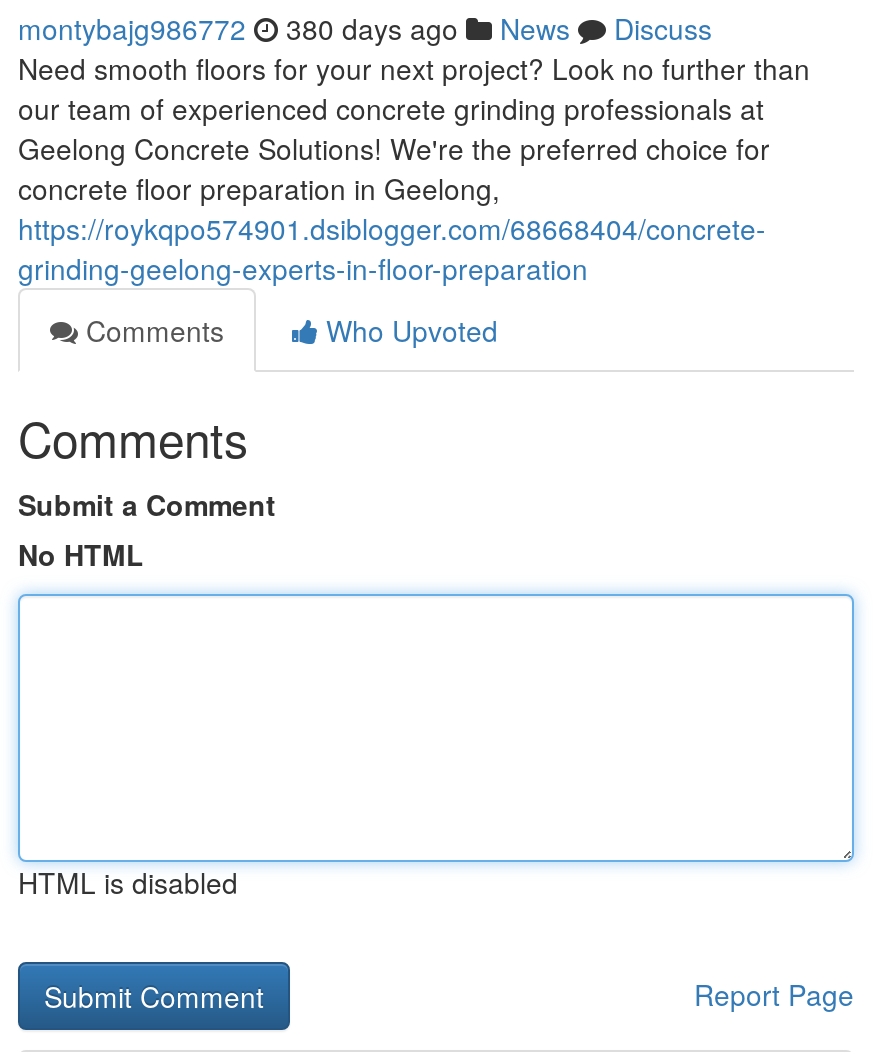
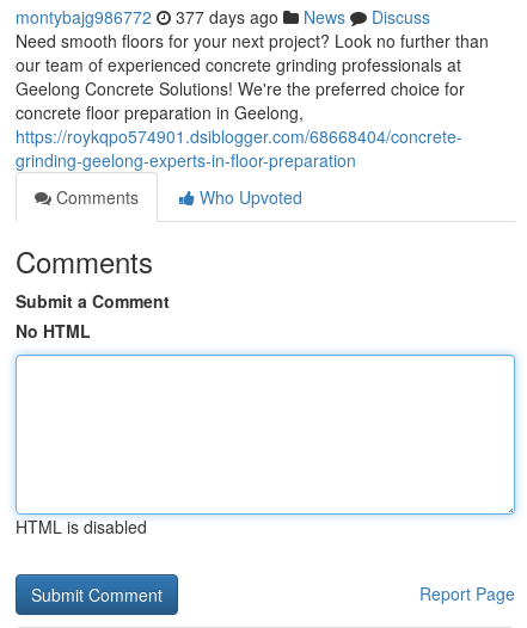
[18,8,712,48] montybajg986772 380 days ago News Discuss -> [16,5,430,29] montybajg986772 377 days ago News Discuss

